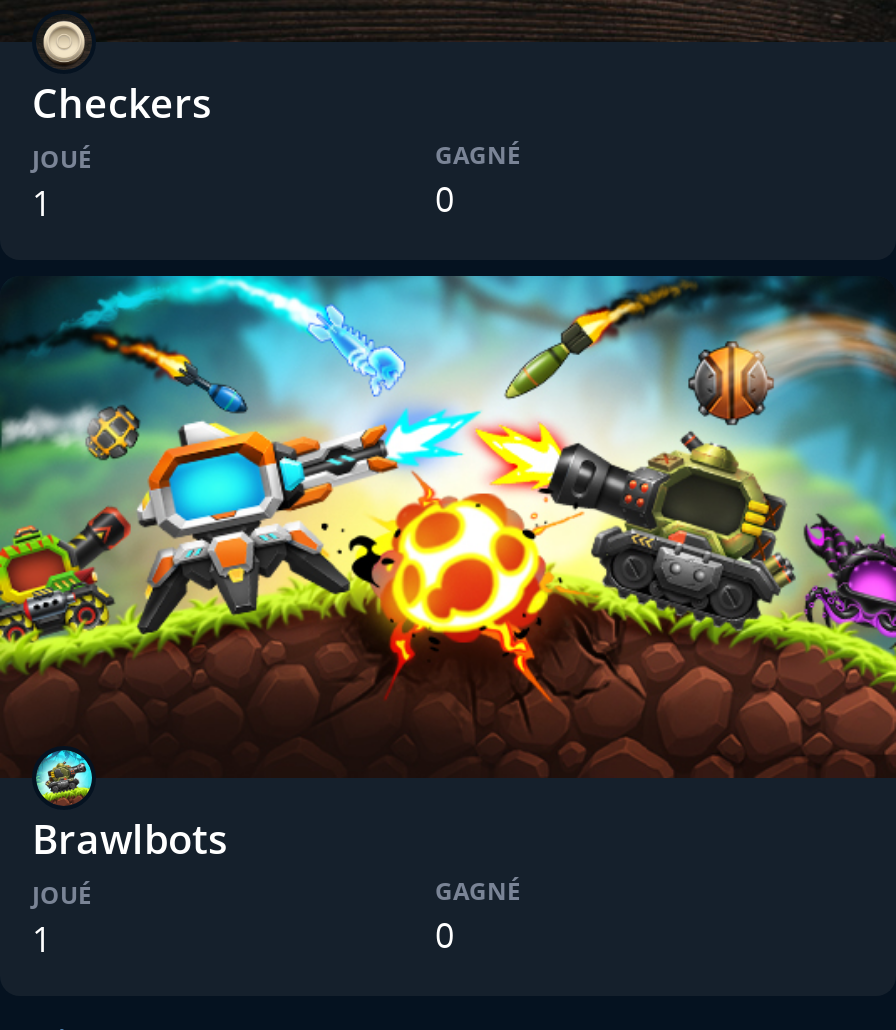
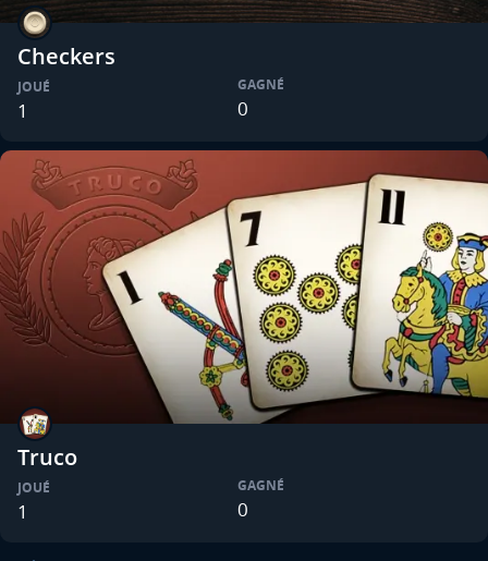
[6,274,890,866] [image] | Brawlbots -> [3,149,485,471] [image] | Truco

